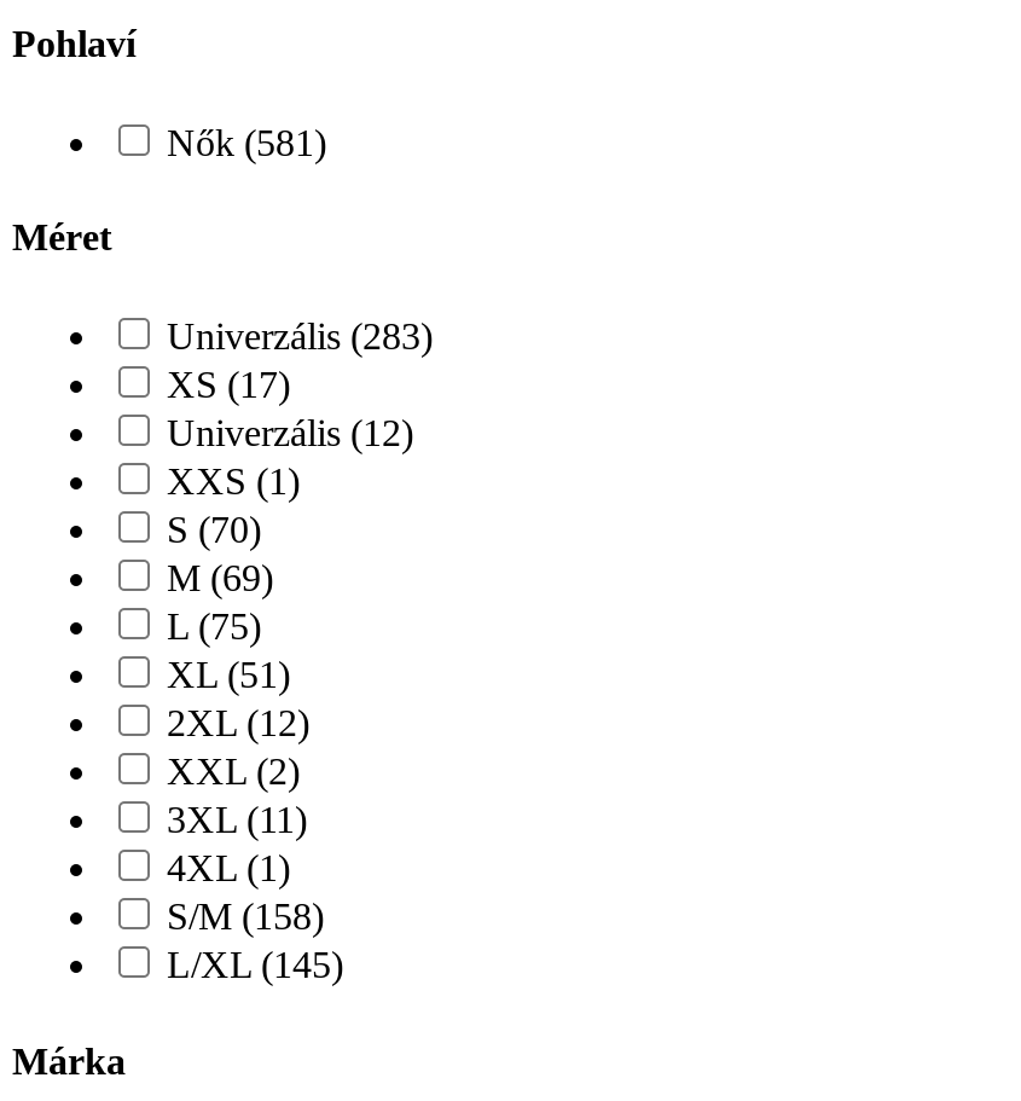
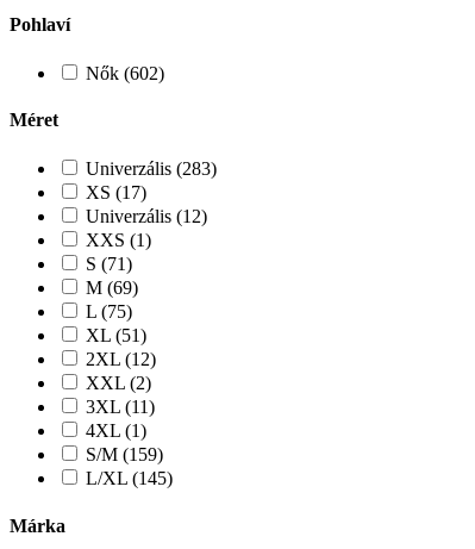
[167,122,326,163] Nők (581) -> [86,63,164,83] Nők (602)
[167,510,261,551] S (70) -> [86,254,132,274] S (71)
[167,896,324,937] S/M (158) -> [86,445,163,465] S/M (159)

